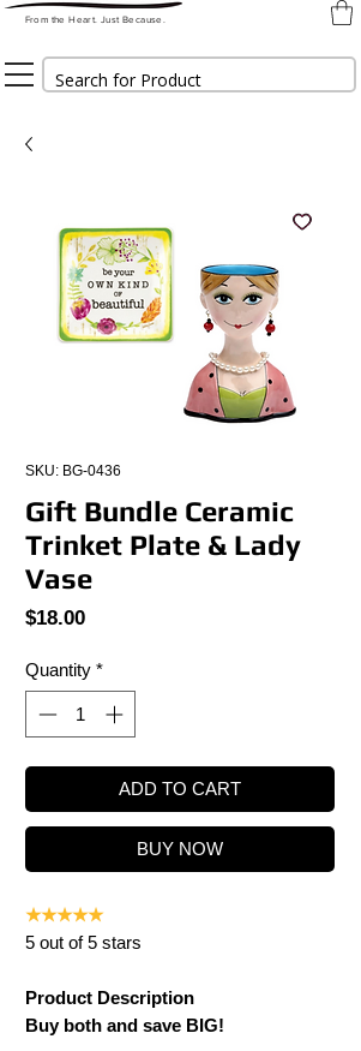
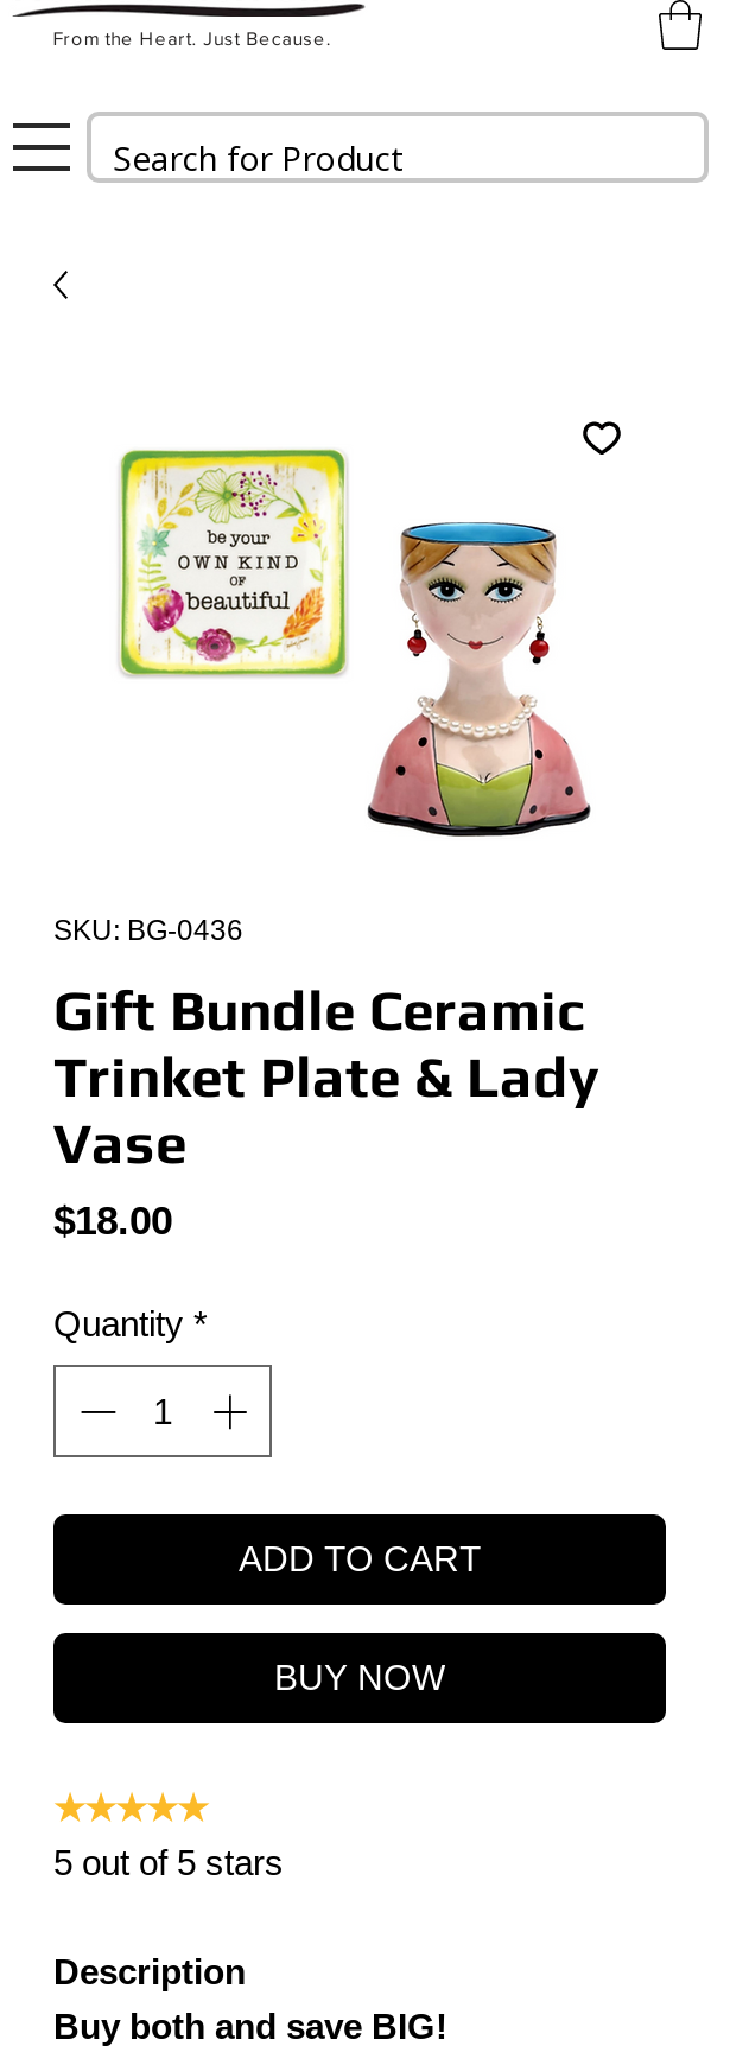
[25,987,199,1008] Product Description -> [53,1951,255,1991] Description

